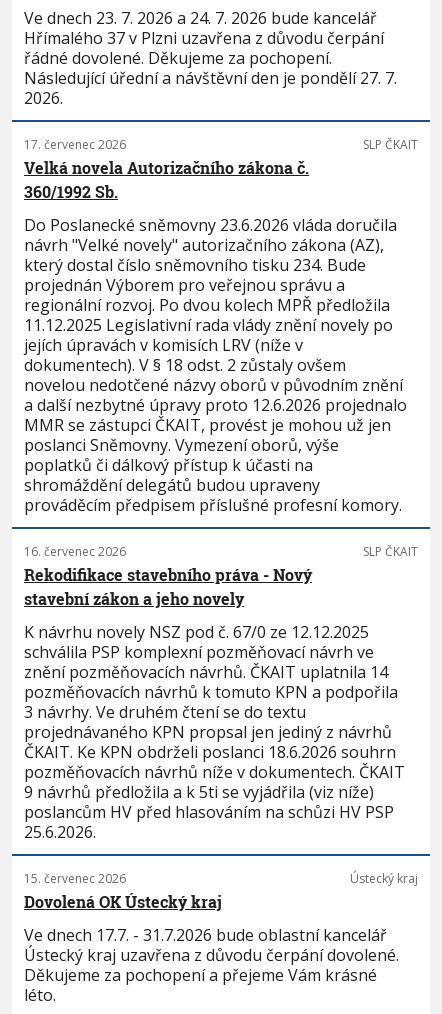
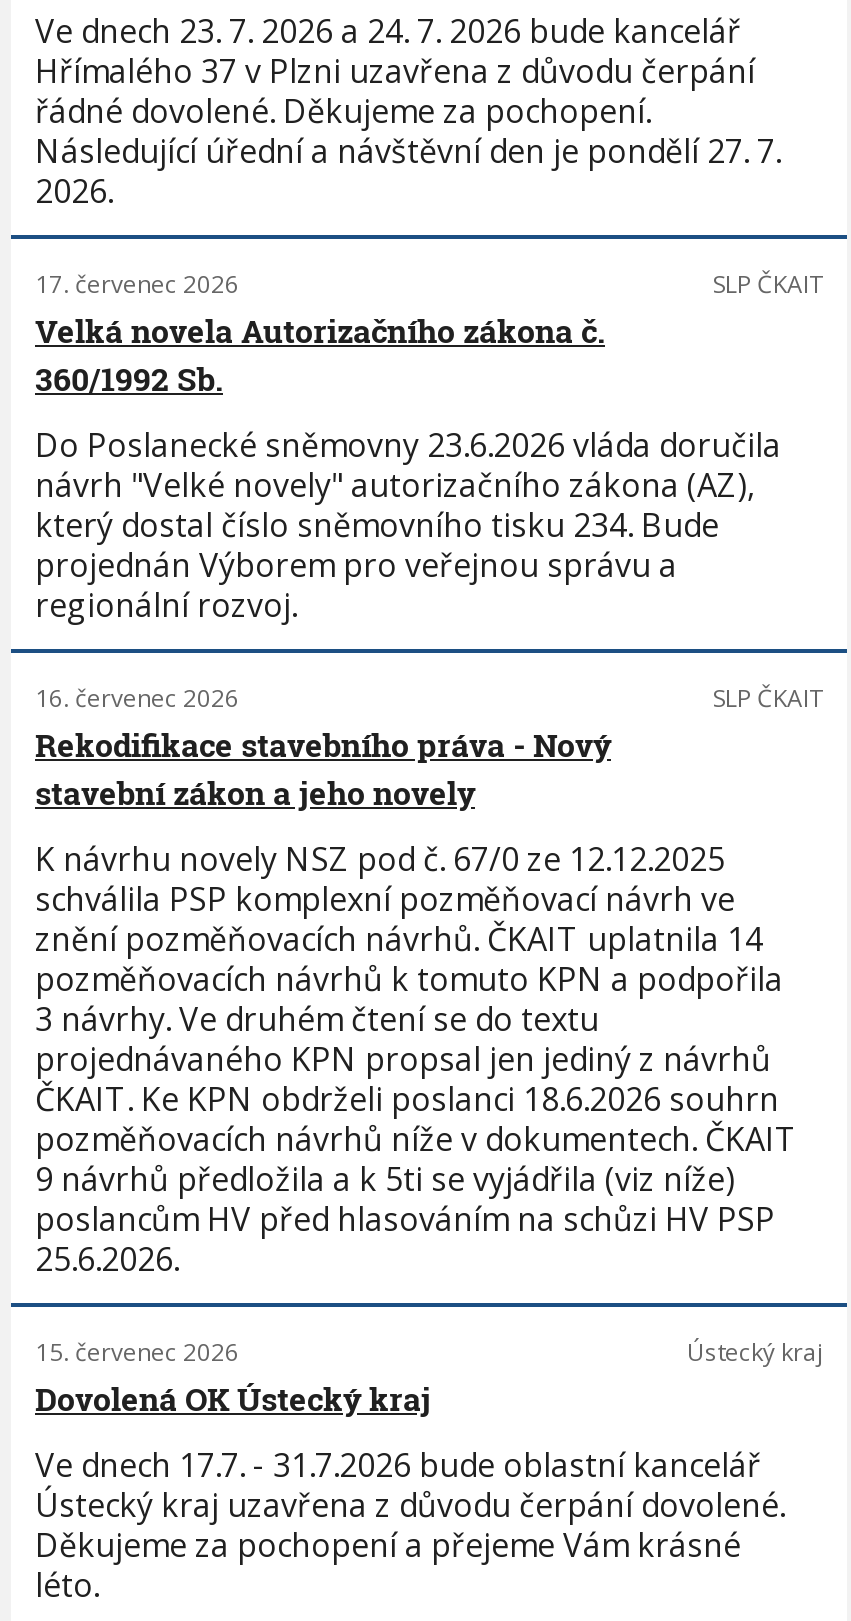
[24,294,407,516] regionální rozvoj. Po dvou kolech MPŘ předložila | 11.12.2025 Legislativní rada vlády znění novely po | jejích úpravách v komisích LRV (níže v | dokumentech). V § 18 odst. 2 zůstaly ovšem | novelou nedotčené názvy oborů v původním znění | a další nezbytné úpravy proto 12.6.2026 projednalo | MMR se zástupci ČKAIT, provést je mohou už jen | poslanci Sněmovny. Vymezení oborů, výše | poplatků či dálkový přístup k účasti na | shromáždění delegátů budou upraveny | prováděcím předpisem příslušné profesní komory. -> [35,583,297,627] regionální rozvoj.

